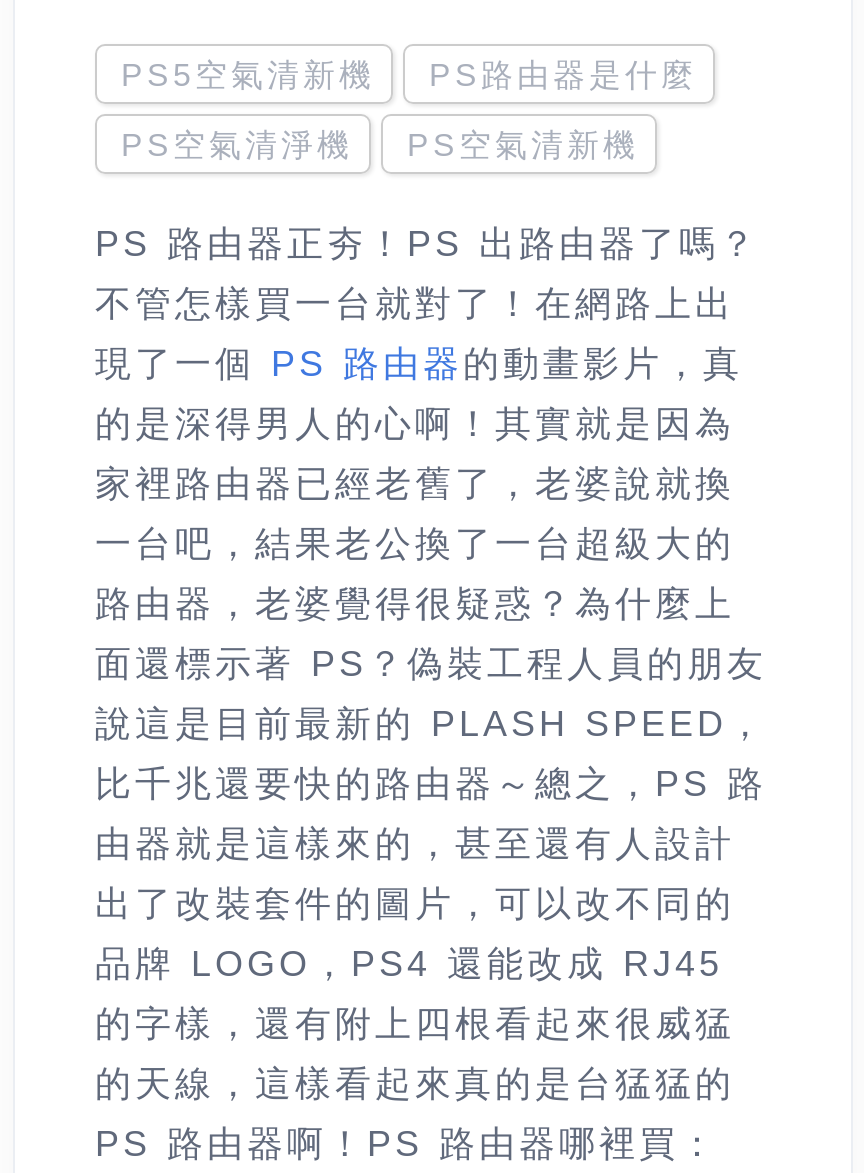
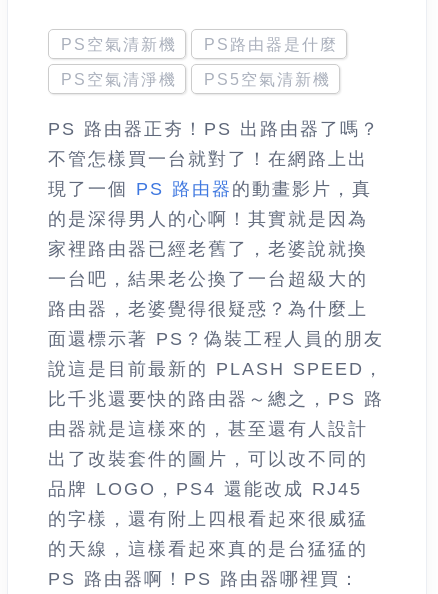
moved [121,58,375,92] -> [204,71,331,88]: PS5空氣清新機
moved [407,128,639,162] -> [61,36,177,53]: PS空氣清新機

